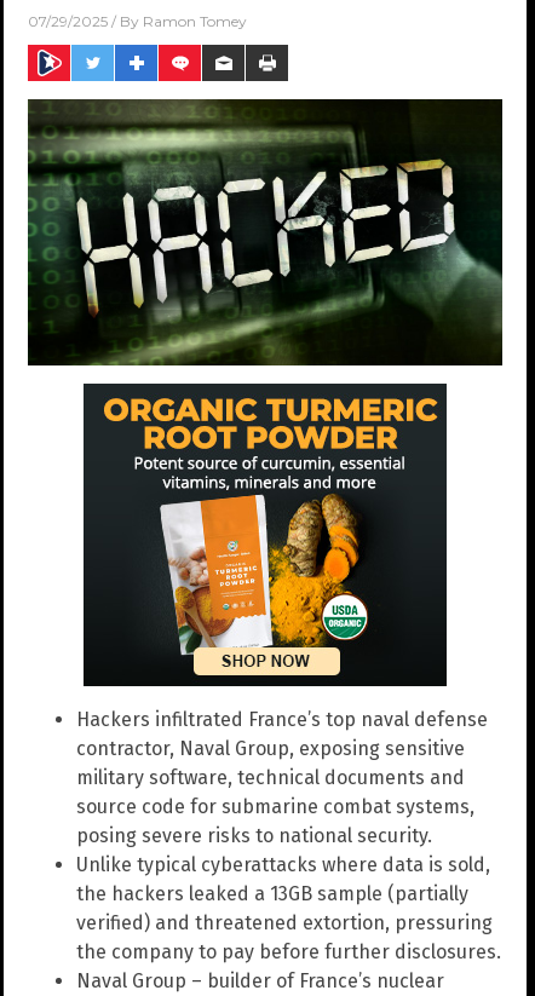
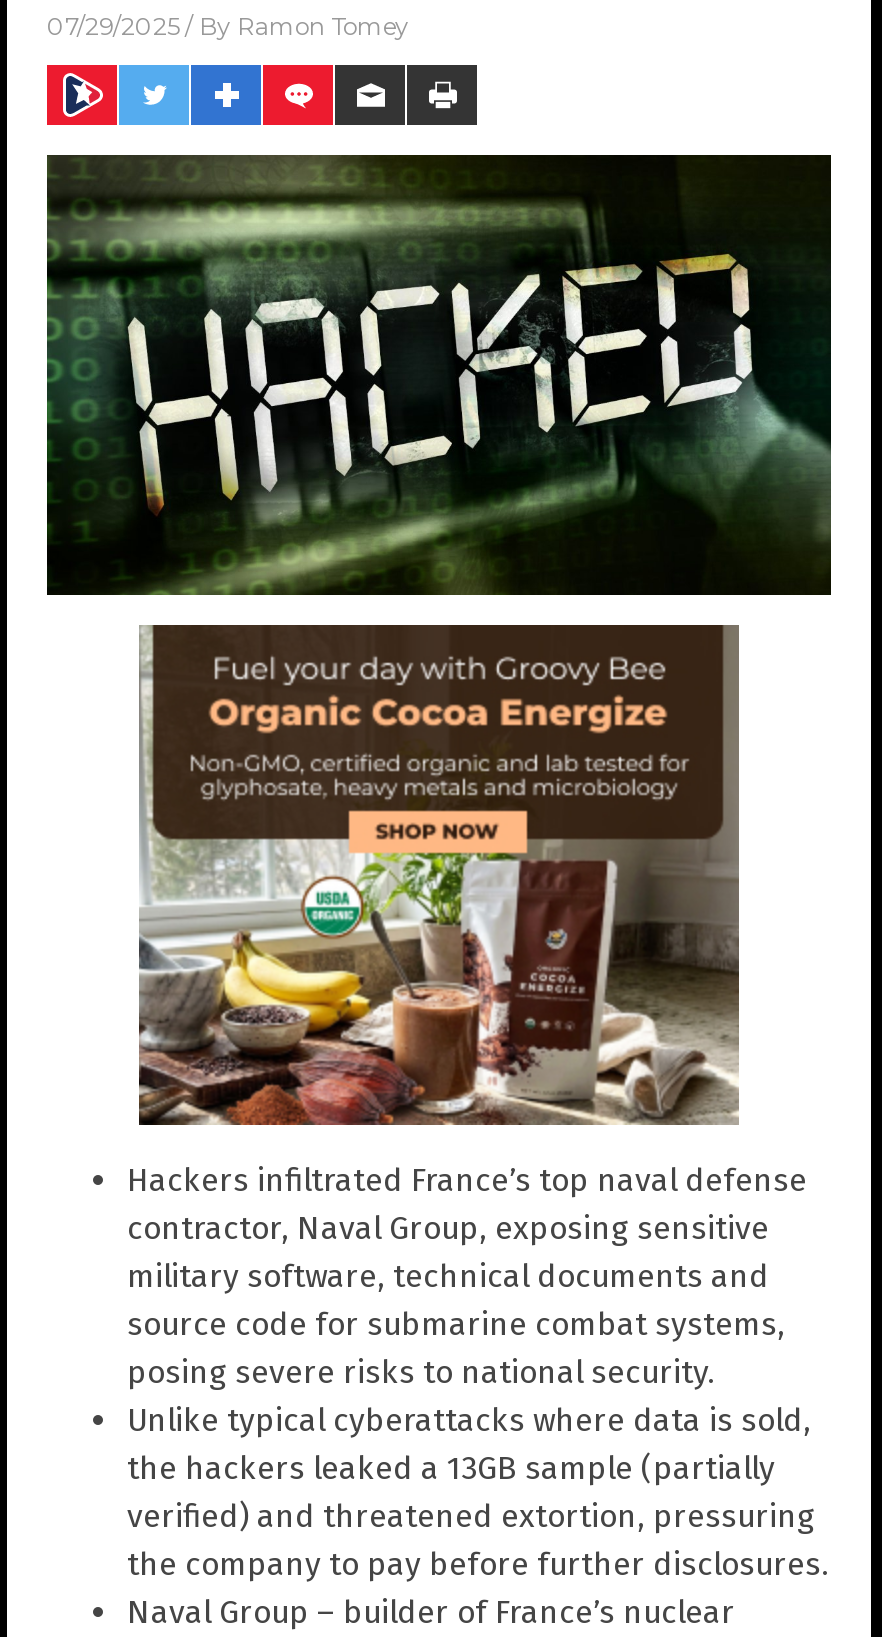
[82,384,448,687] [image] -> [137,625,741,1127] [image]

